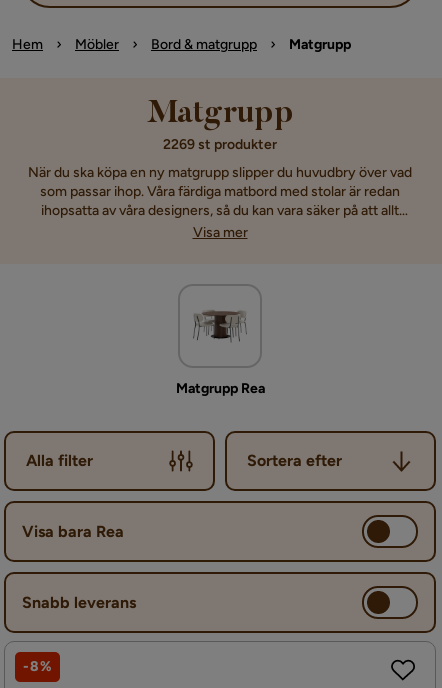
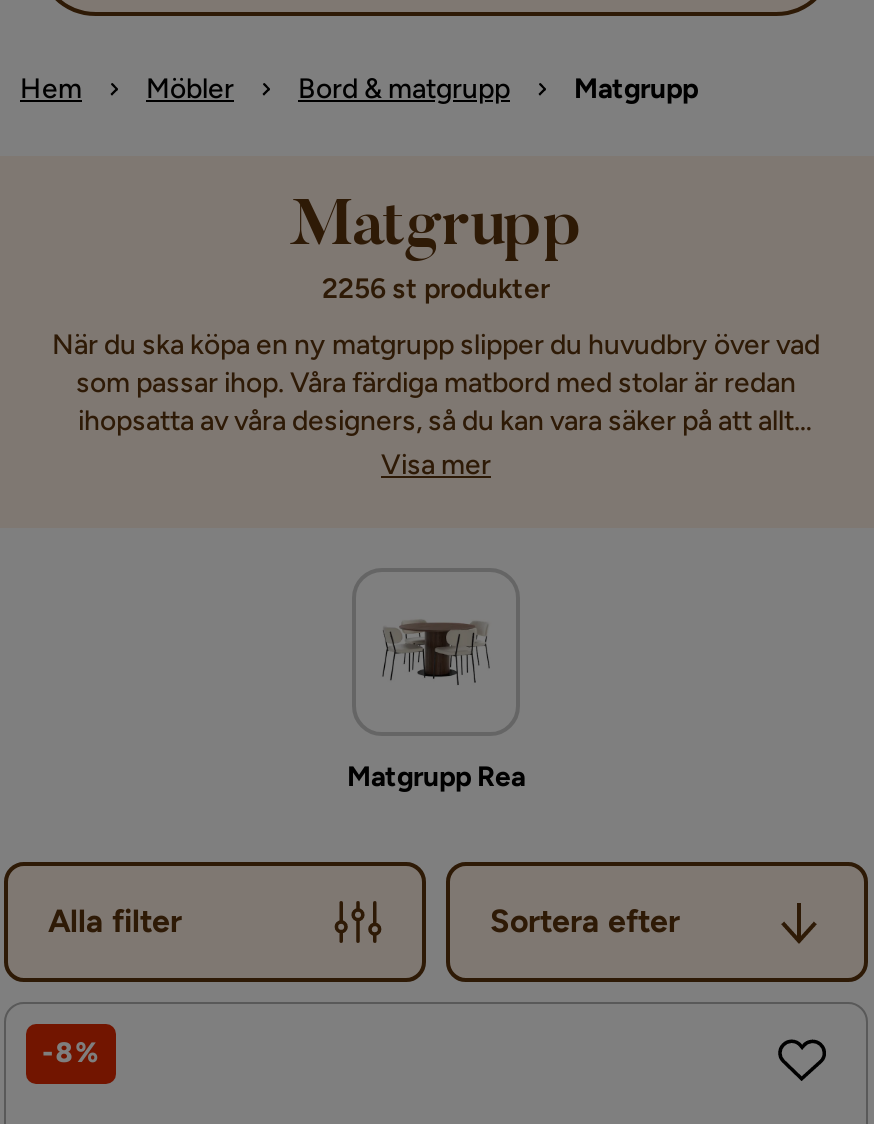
[163,136,277,153] 2269 st produkter -> [322,272,550,306] 2256 st produkter
[22,521,124,540] Visa bara Rea -> none
[22,592,136,611] Snabb leverans -> none

